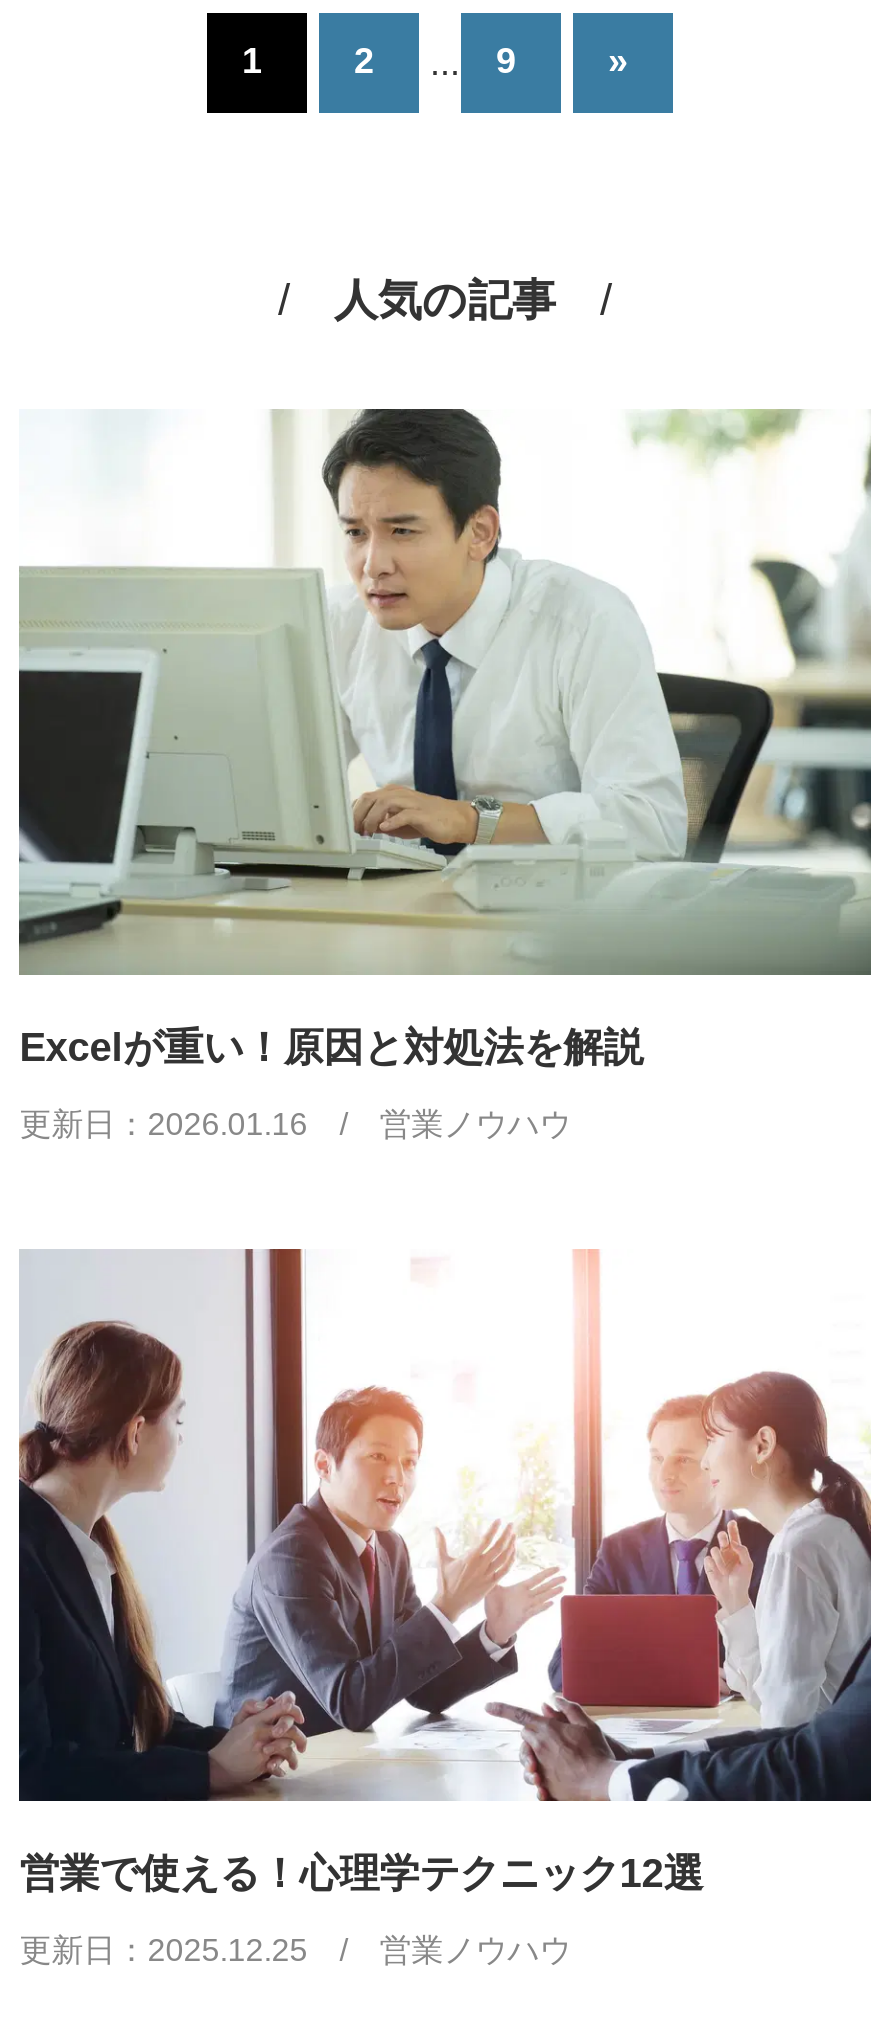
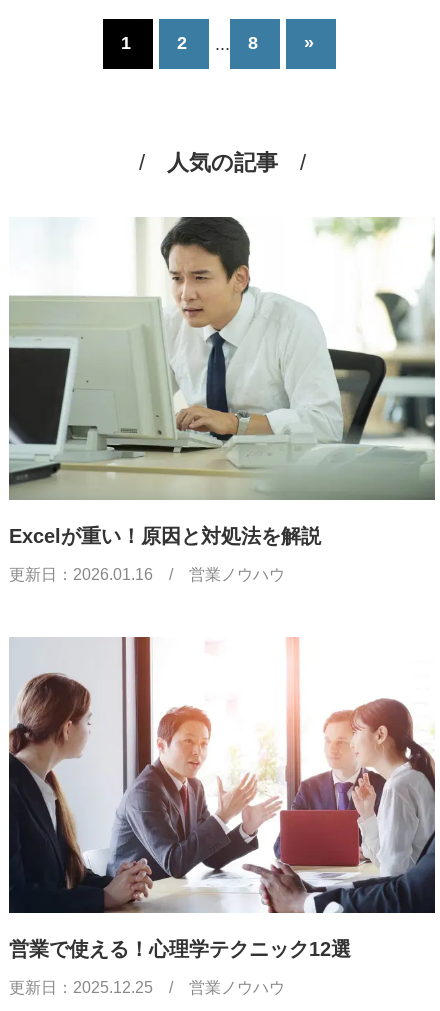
[496,40,516,80] 9 -> [247,33,257,53] 8

